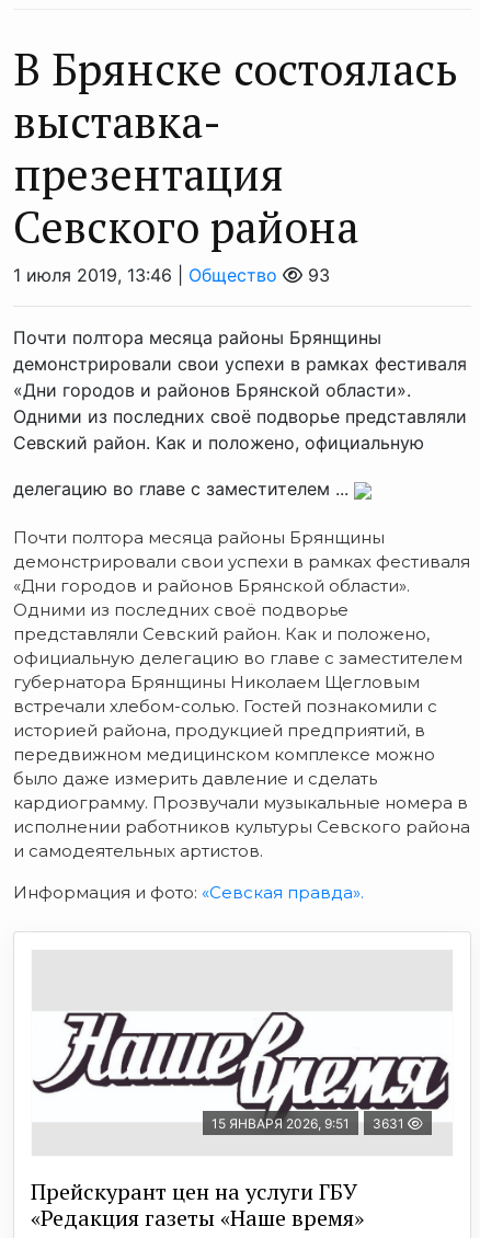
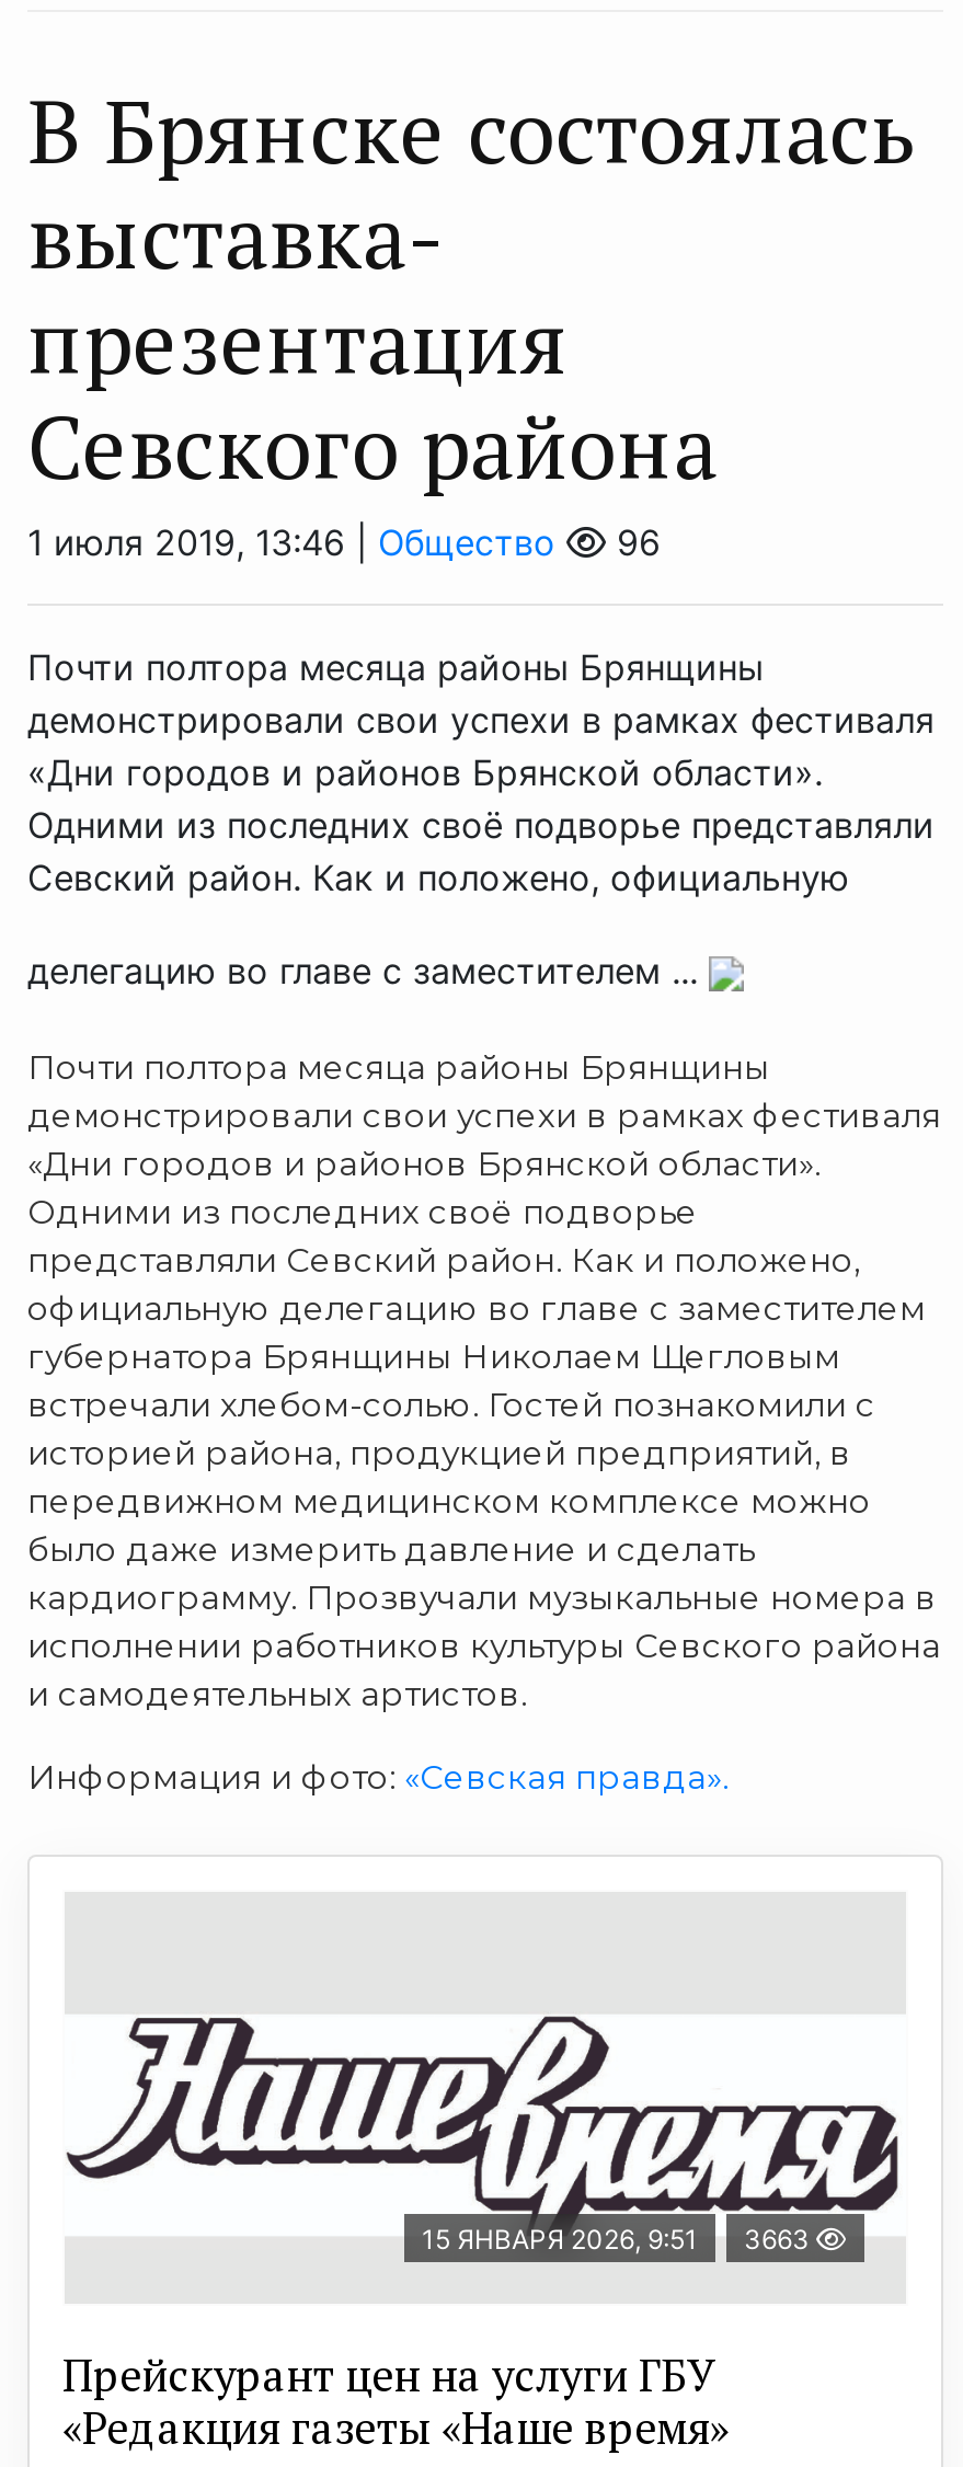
[302,264,330,286] 93 -> [606,520,661,564] 96
[212,1115,408,1132] 15 ЯНВАРЯ 2026, 9:51 3631 -> [422,2223,816,2256] 15 ЯНВАРЯ 2026, 9:51 3663

